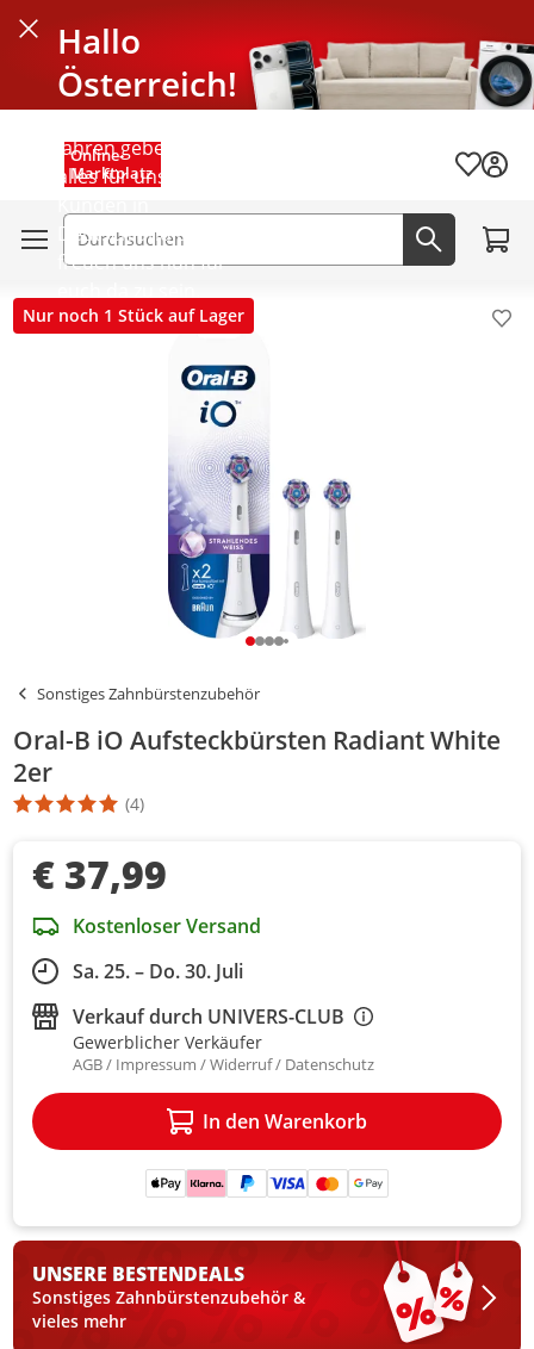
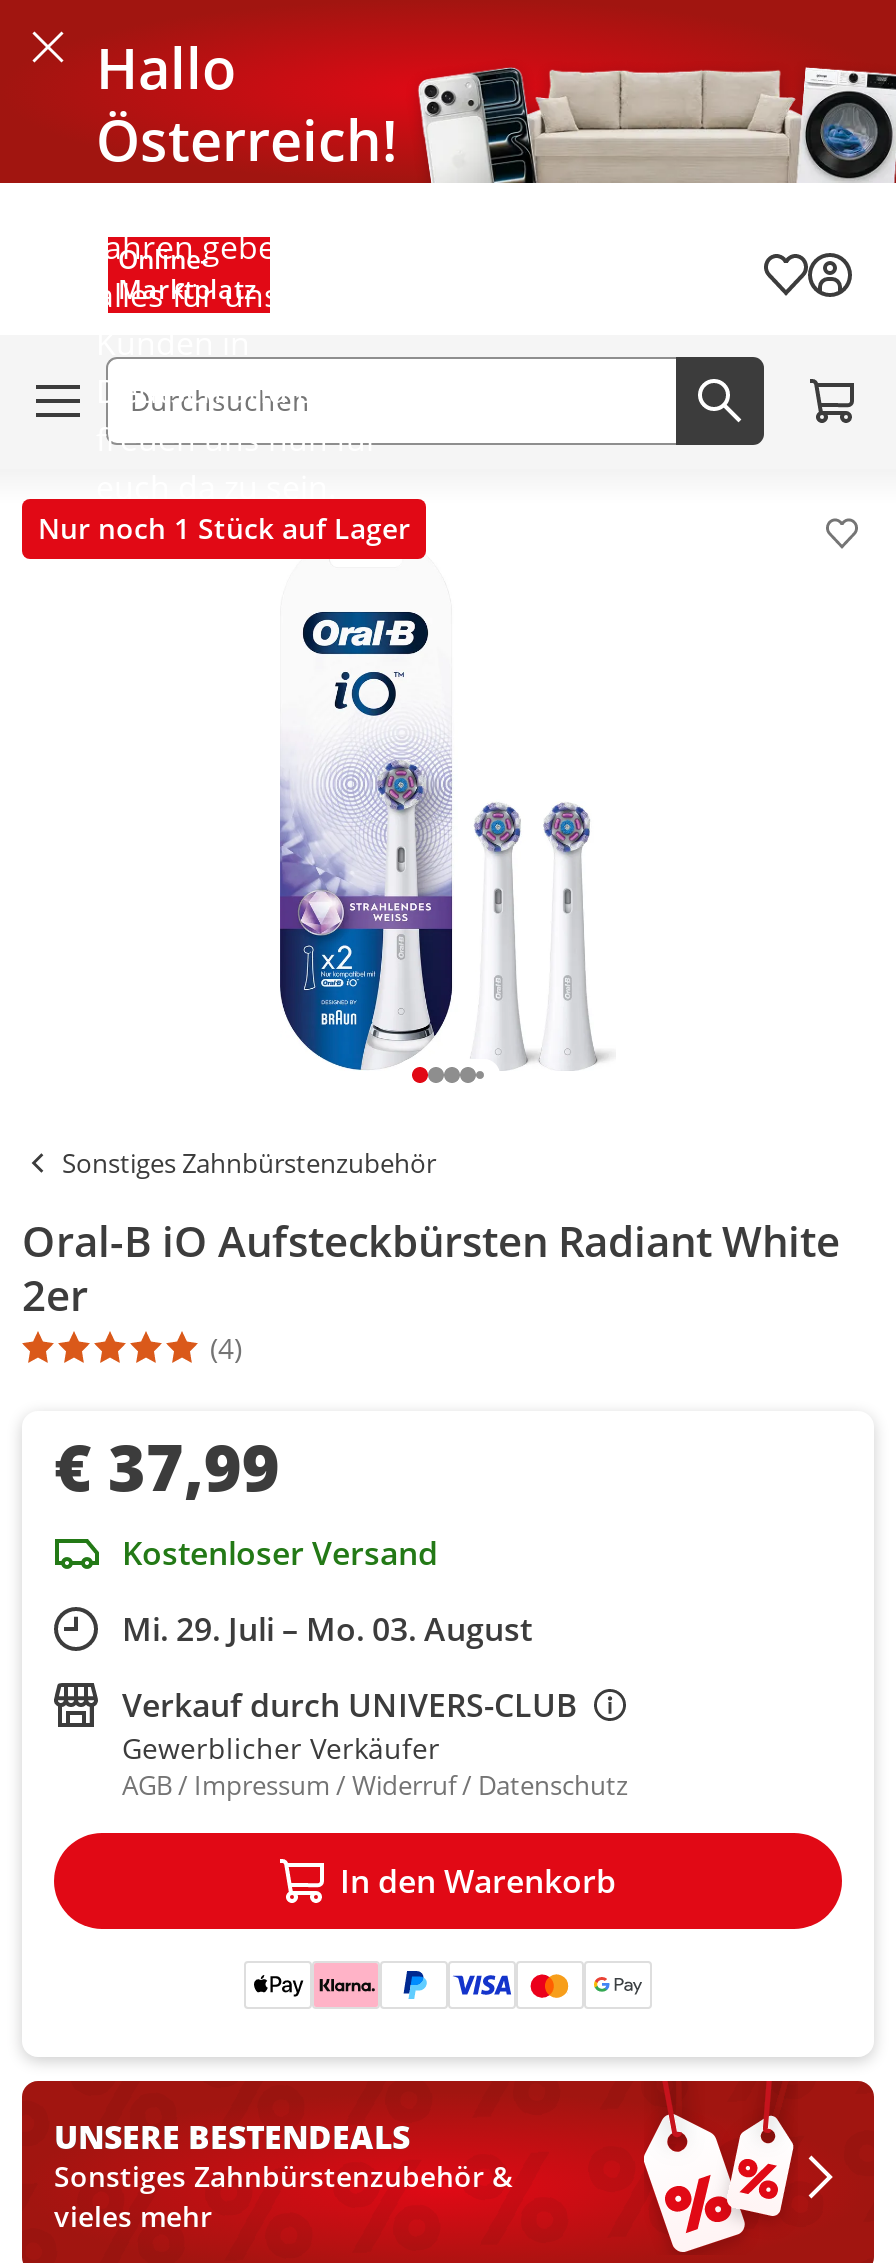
[73,958,243,984] Sa. 25. – Do. 30. Juli -> [122,1607,532,1651] Mi. 29. Juli – Mo. 03. August

